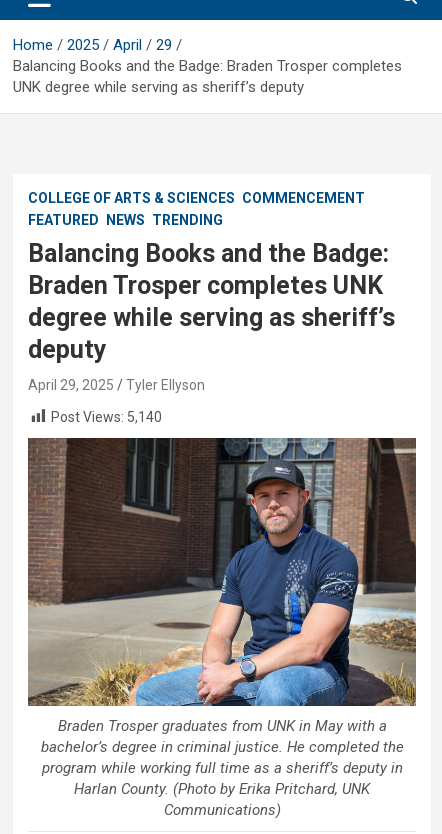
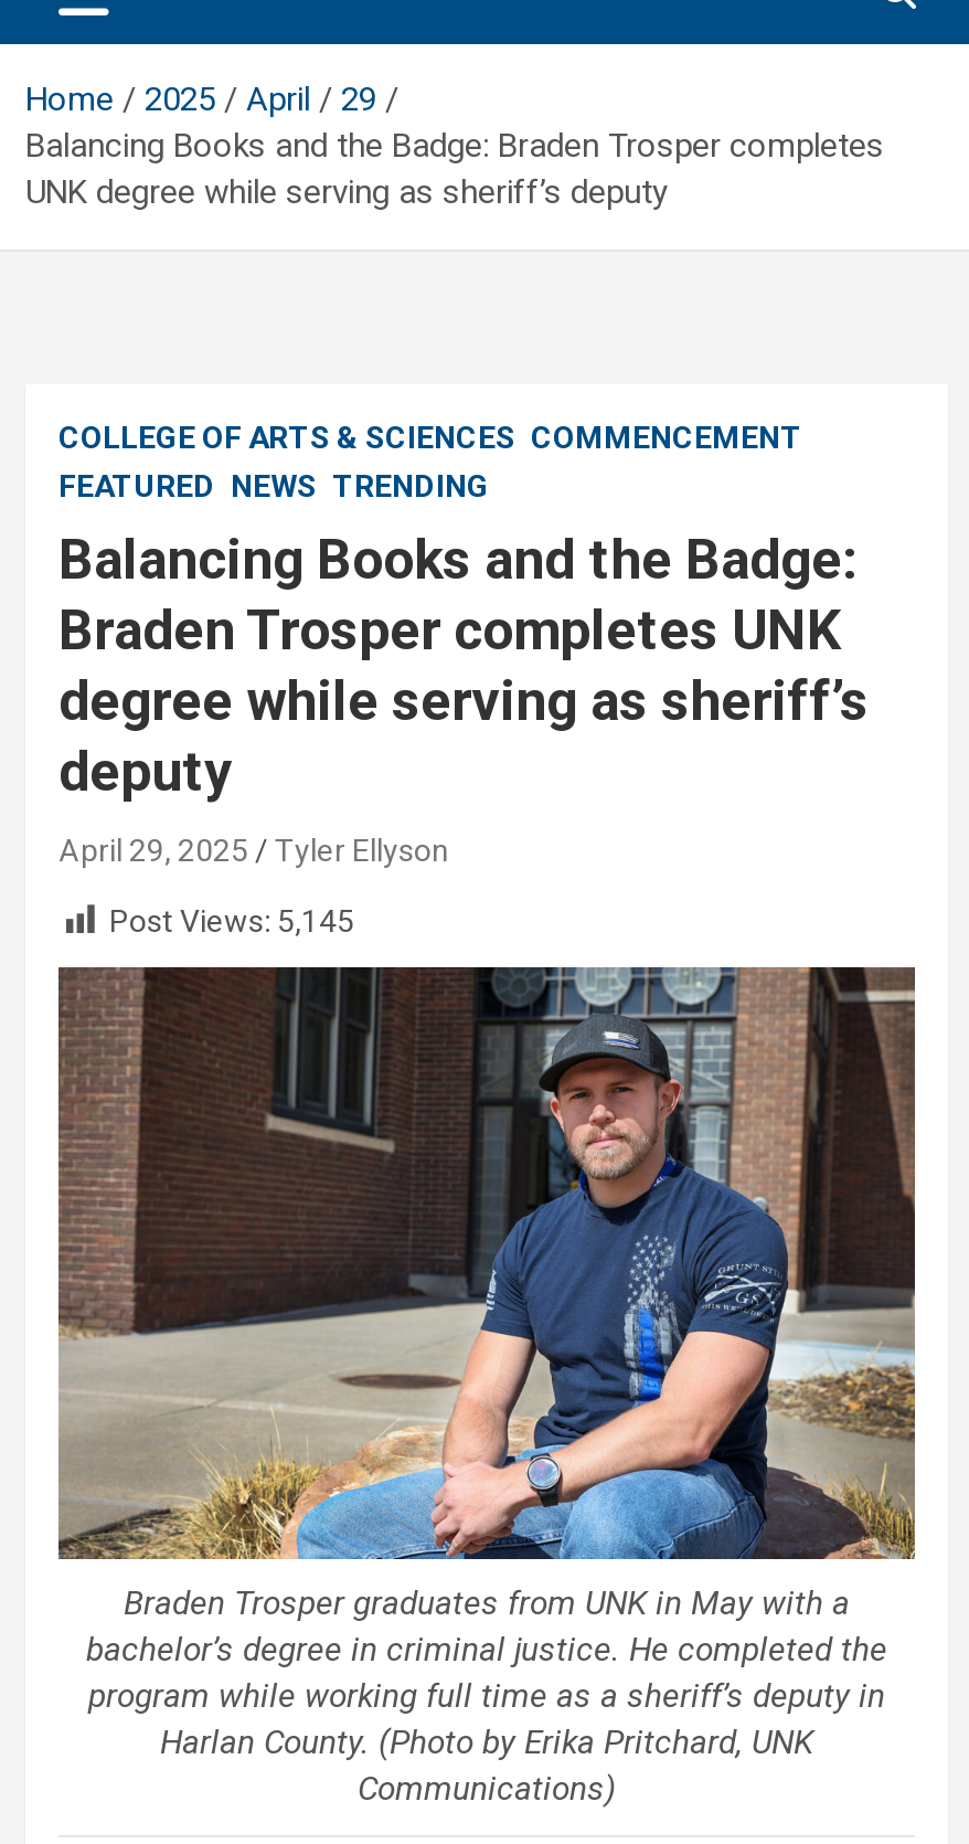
[51,409,162,425] Post Views: 5,140 -> [109,903,354,939] Post Views: 5,145

